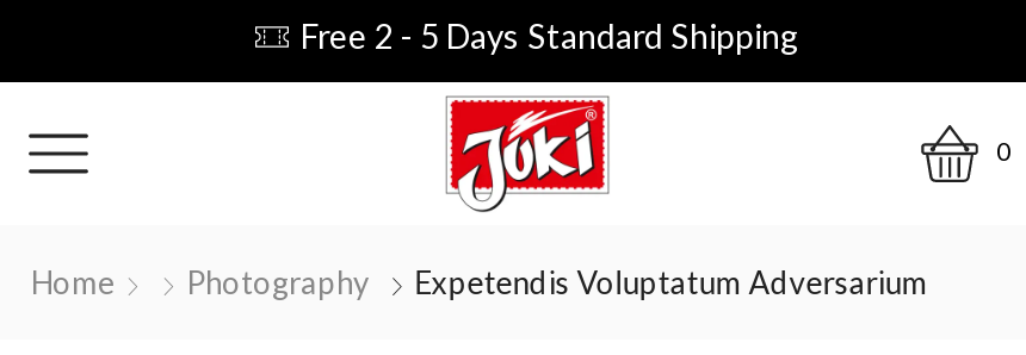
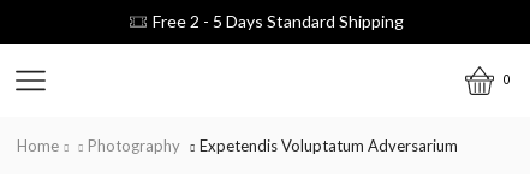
[446,96,608,213] [image] -> none

